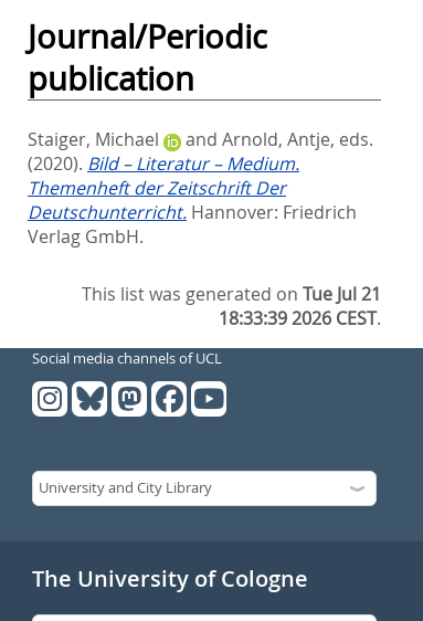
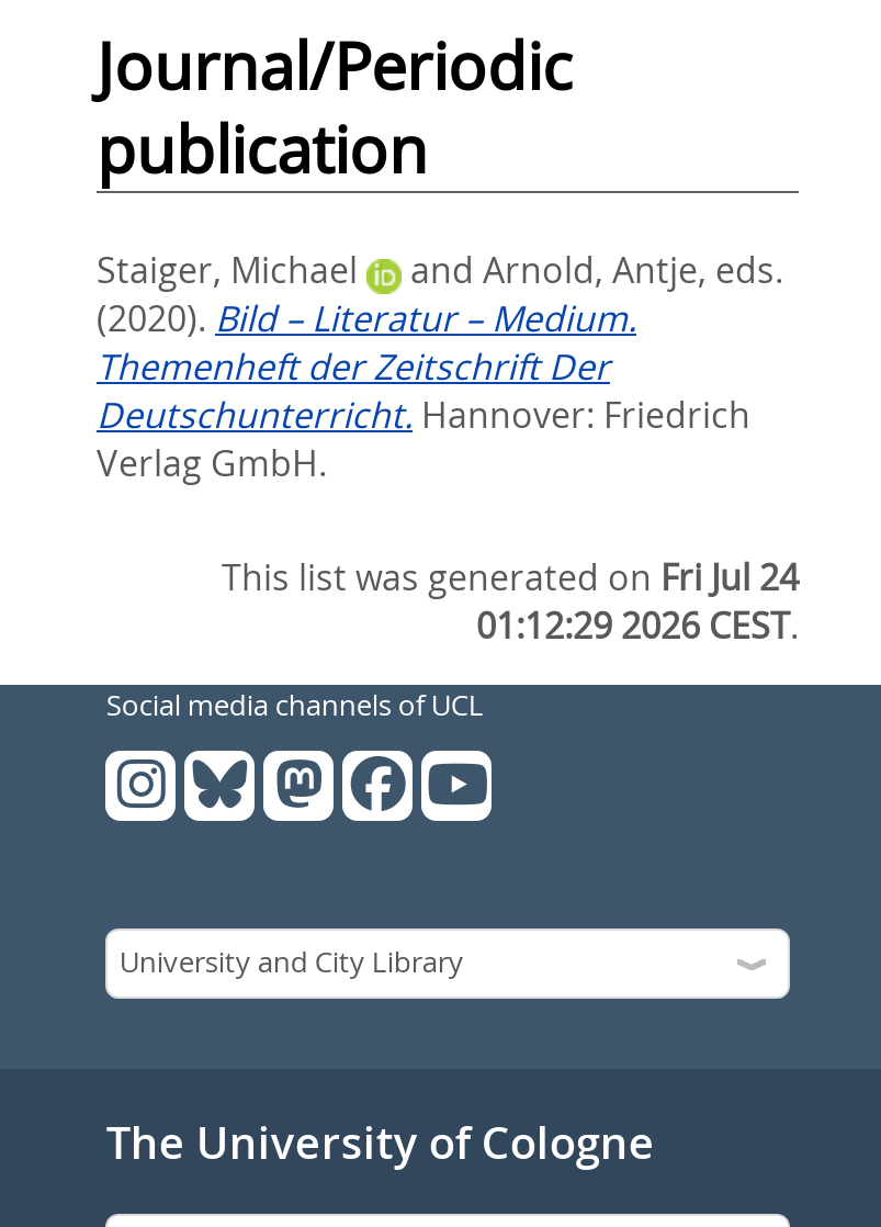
[82,281,381,306] This list was generated on Tue Jul 21 -> [222,552,799,601] This list was generated on Fri Jul 24
[219,306,381,330] 18:33:39 2026 CEST. -> [476,601,799,649] 01:12:29 2026 CEST.

